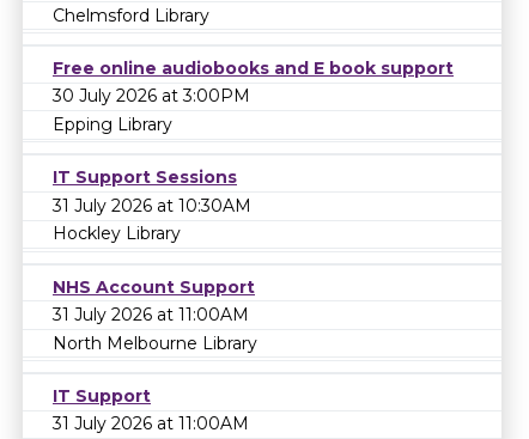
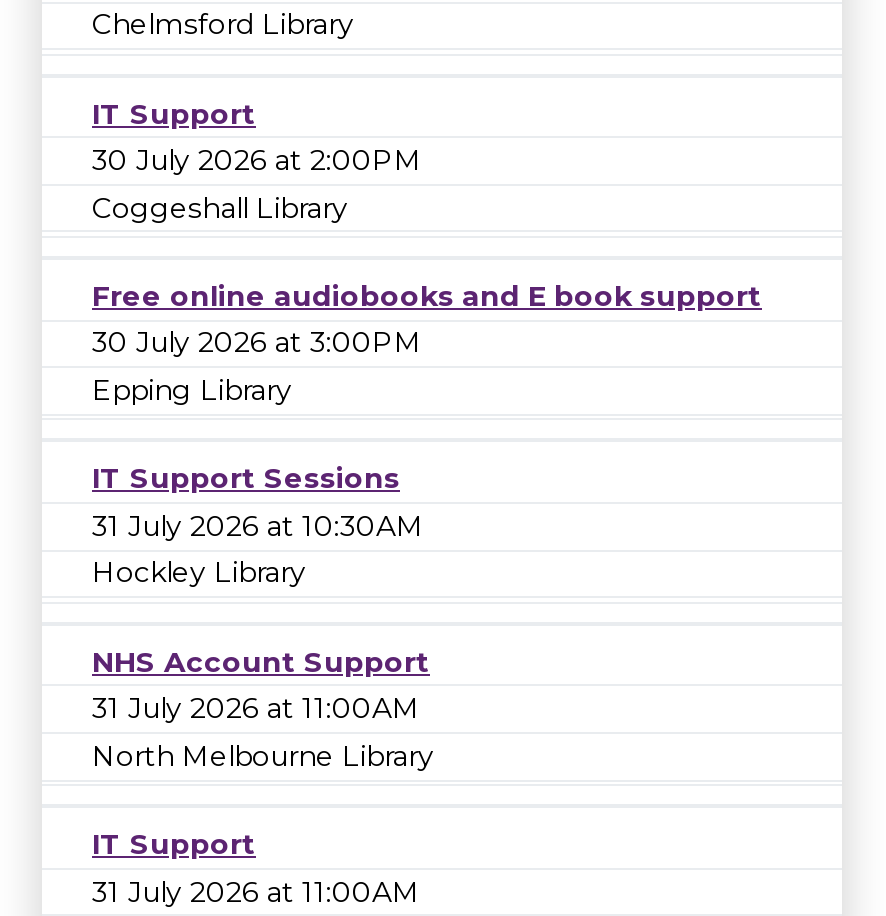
none -> [92,96,422,226] IT Support | 30 July 2026 at 2:00PM | Coggeshall Library

